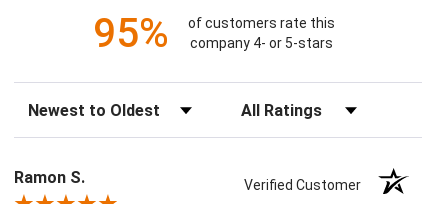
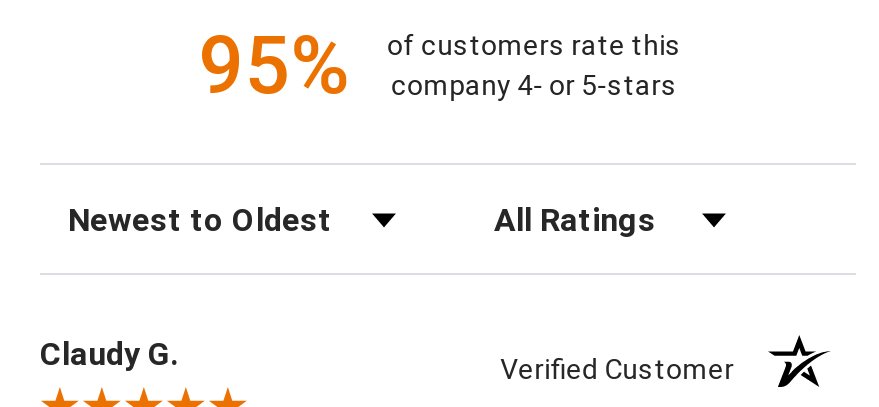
[14,168,85,187] Ramon S. -> [40,334,178,372] Claudy G.

